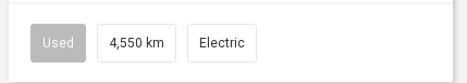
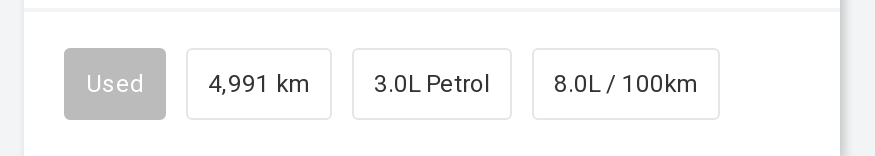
[109,36,245,51] 4,550 km | Electric -> [208,69,698,97] 4,991 km | 3.0L Petrol | 8.0L / 100km

